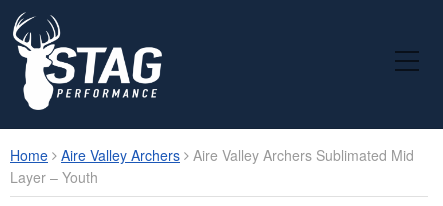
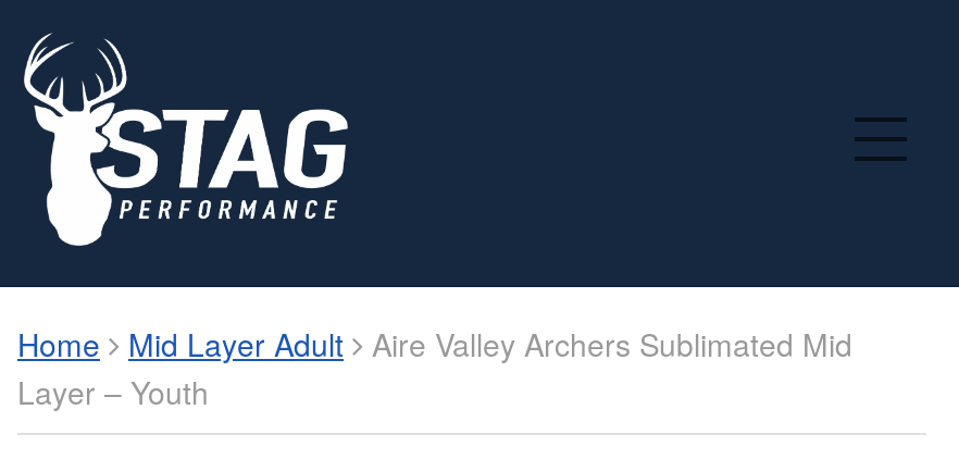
[61,145,414,165] Aire Valley Archers Aire Valley Archers Sublimated Mid -> [128,322,852,365] Mid Layer Adult Aire Valley Archers Sublimated Mid

